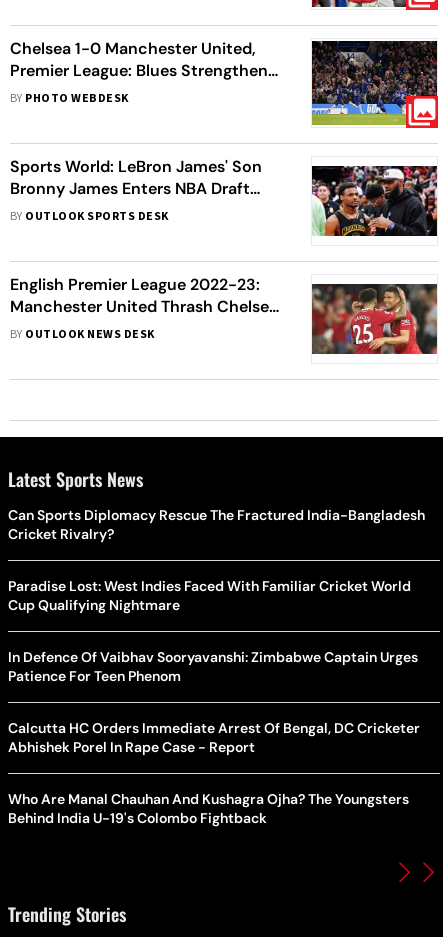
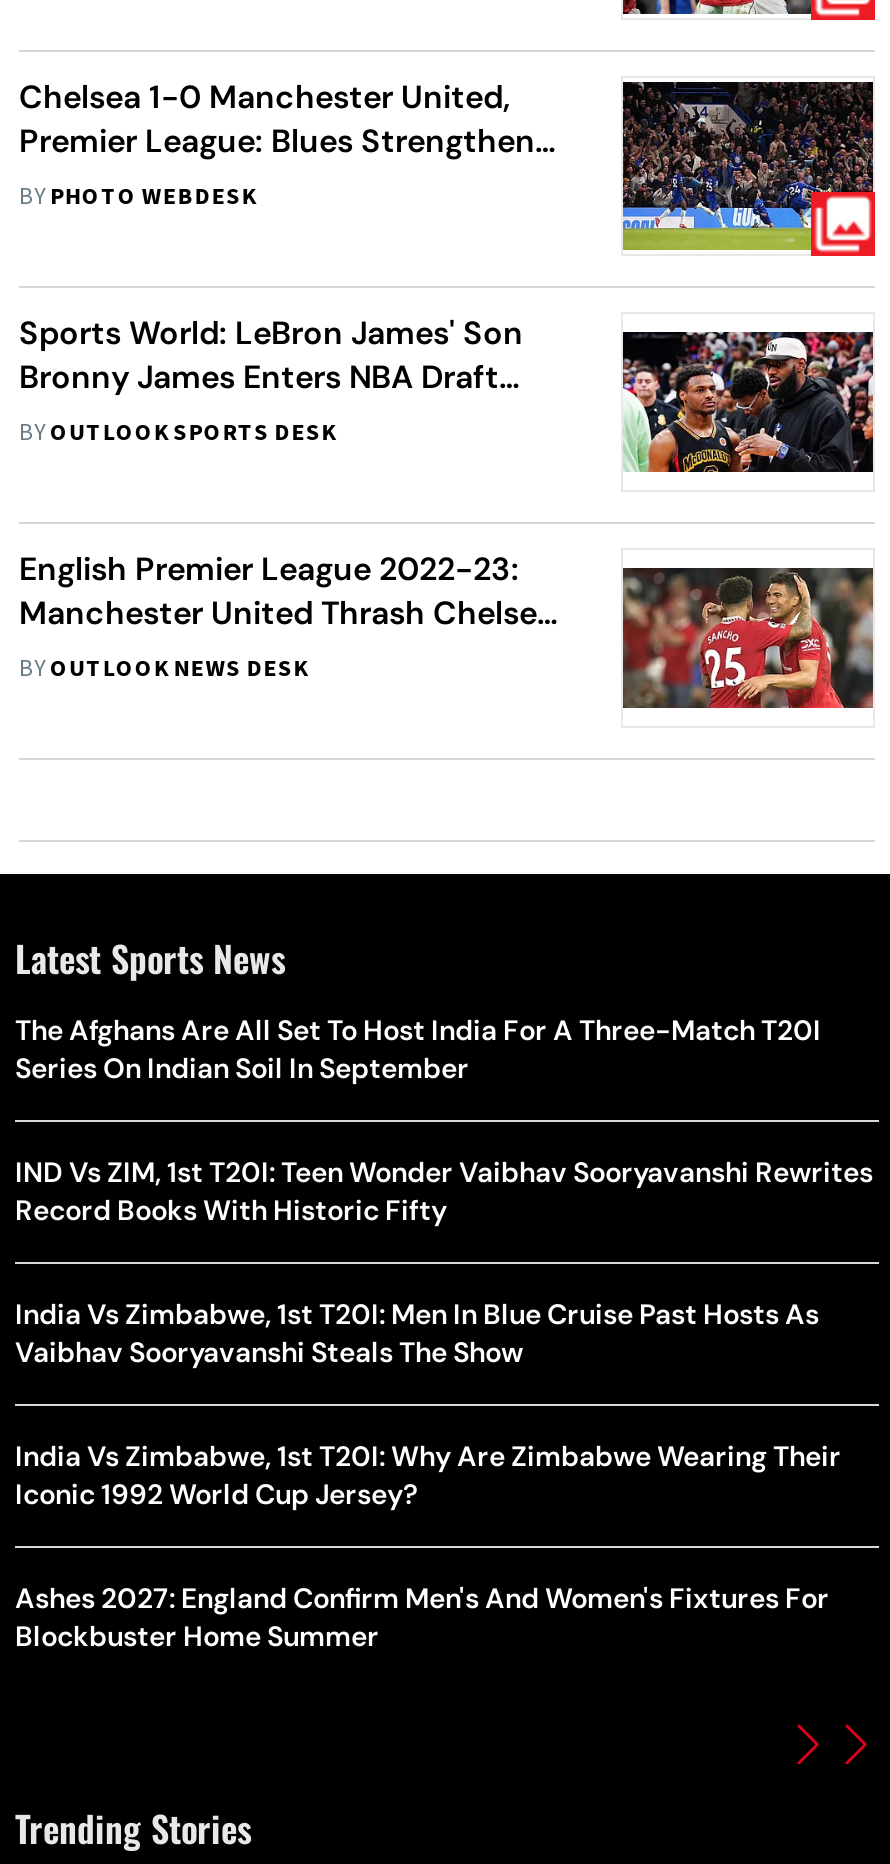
[8,506,425,543] Can Sports Diplomacy Rescue The Fractured India-Bangladesh | Cricket Rivalry? -> [15,1012,821,1086] The Afghans Are All Set To Host India For A Three-Match T20I | Series On Indian Soil In September
[8,577,411,614] Paradise Lost: West Indies Faced With Familiar Cricket World | Cup Qualifying Nightmare -> [15,1154,873,1228] IND Vs ZIM, 1st T20I: Teen Wonder Vaibhav Sooryavanshi Rewrites | Record Books With Historic Fifty
[8,648,418,685] In Defence Of Vaibhav Sooryavanshi: Zimbabwe Captain Urges | Patience For Teen Phenom -> [15,1296,819,1370] India Vs Zimbabwe, 1st T20I: Men In Blue Cruise Past Hosts As | Vaibhav Sooryavanshi Steals The Show
[8,719,420,756] Calcutta HC Orders Immediate Arrest Of Bengal, DC Cricketer | Abhishek Porel In Rape Case - Report -> [15,1438,841,1512] India Vs Zimbabwe, 1st T20I: Why Are Zimbabwe Wearing Their | Iconic 1992 World Cup Jersey?
[8,790,409,827] Who Are Manal Chauhan And Kushagra Ojha? The Youngsters | Behind India U-19's Colombo Fightback -> [15,1580,829,1654] Ashes 2027: England Confirm Men's And Women's Fixtures For | Blockbuster Home Summer

